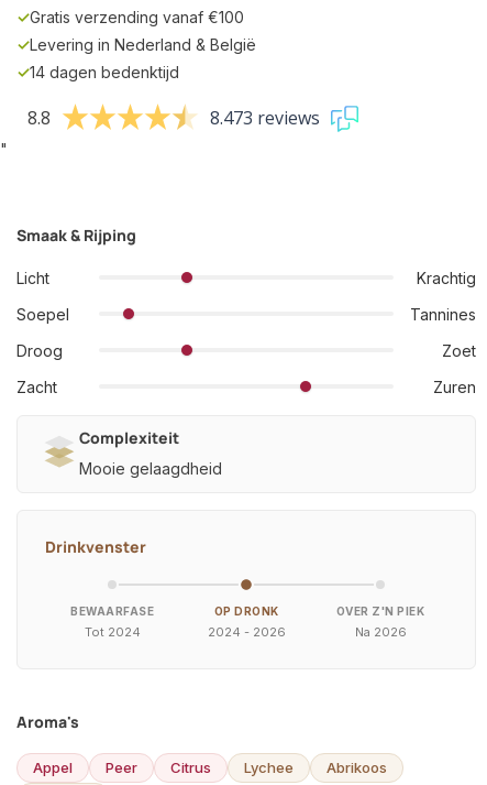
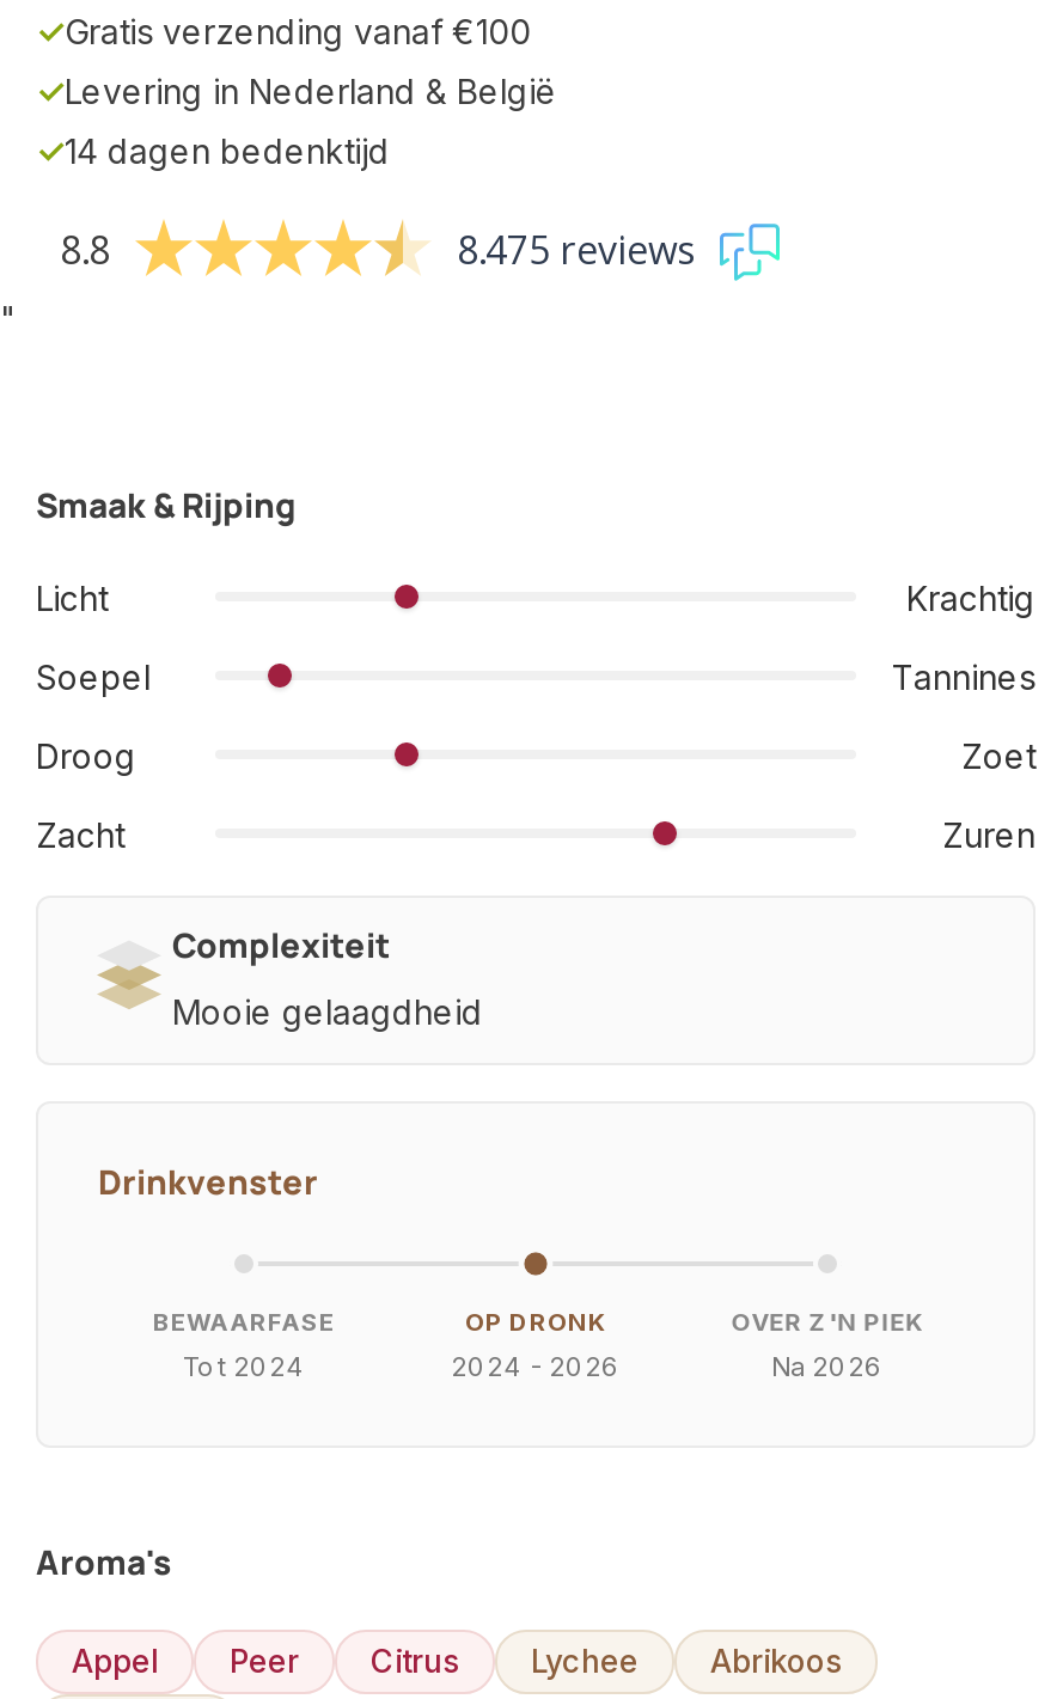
[210,106,320,130] 8.473 reviews -> [457,224,696,276] 8.475 reviews

